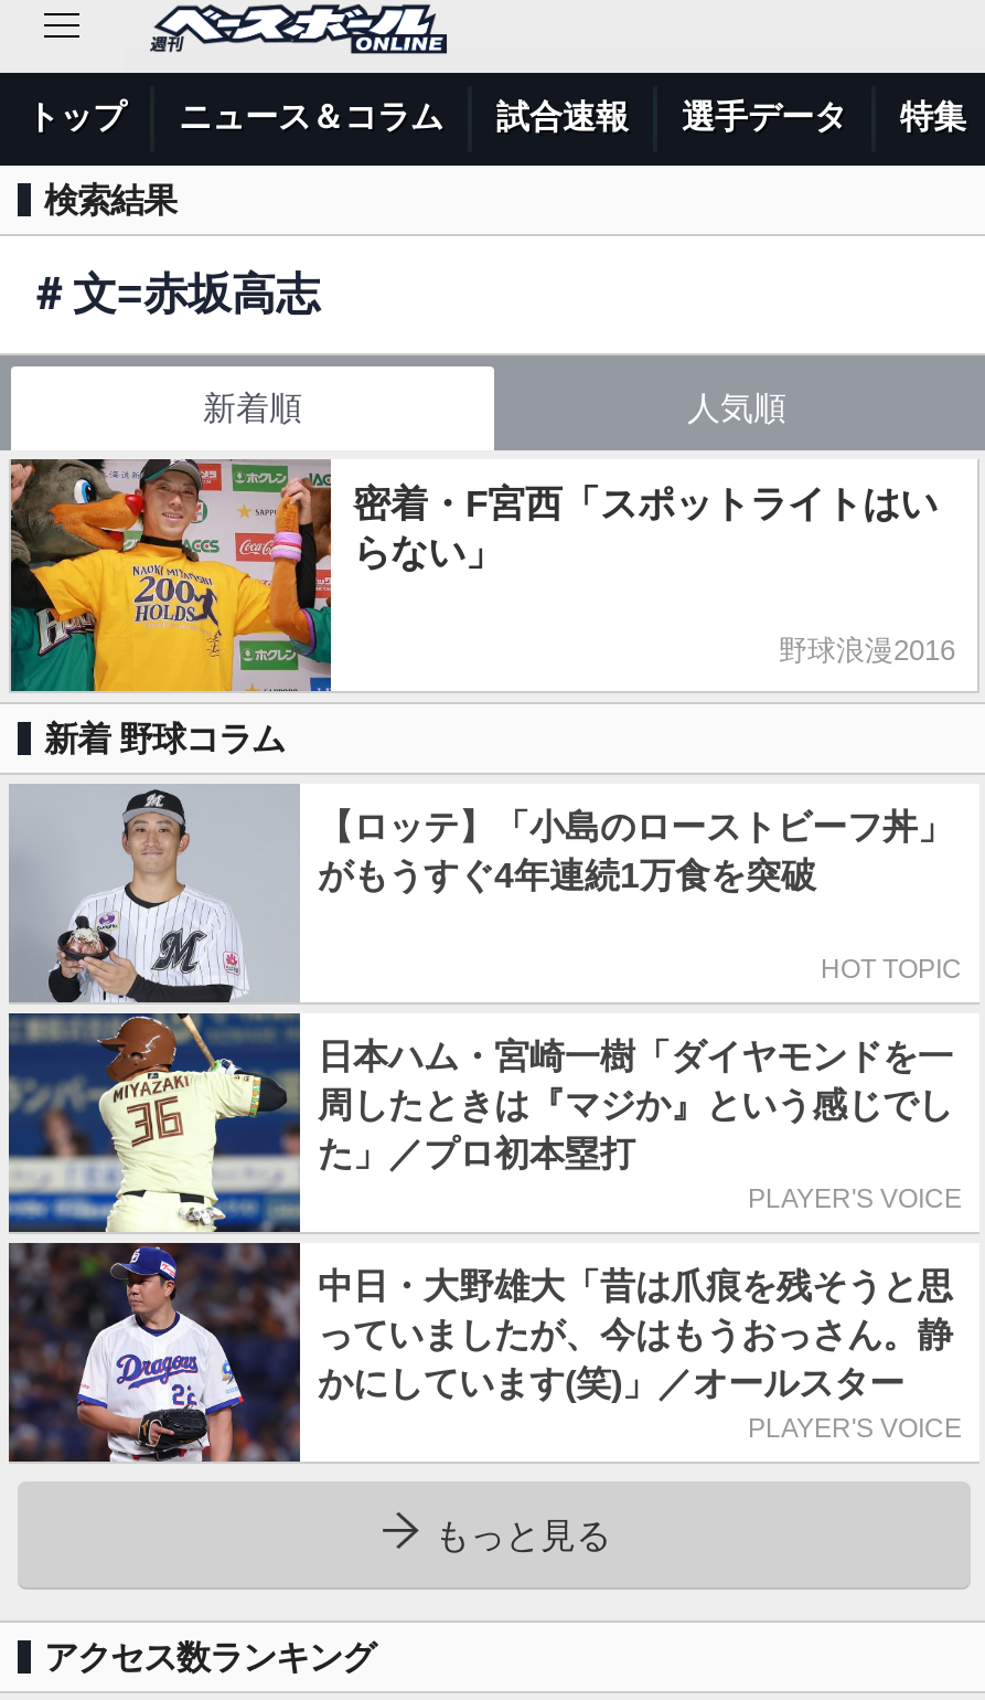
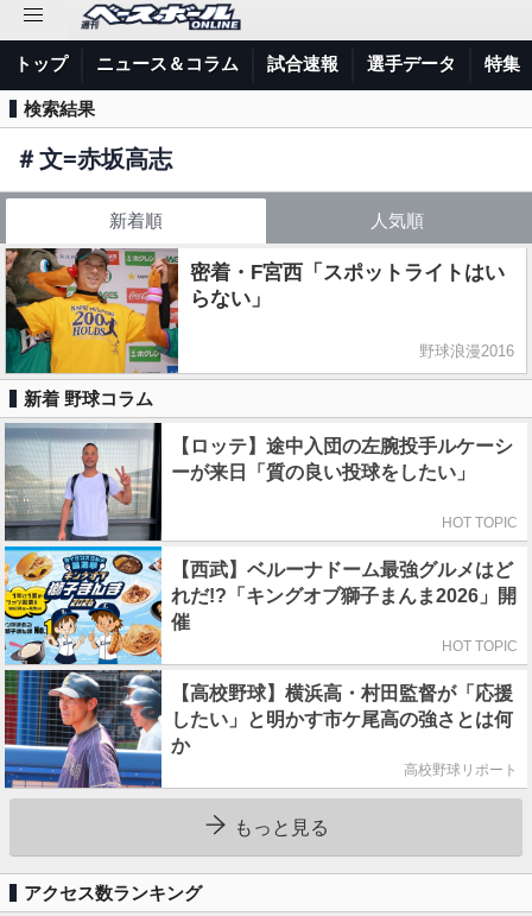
[7,784,953,1464] [image] | 【ロッテ】「小島のローストビーフ丼」 | がもうすぐ4年連続1万食を突破 -> [4,422,513,789] [image] | 【ロッテ】途中入団の左腕投手ルケーシ | ーが来日「質の良い投球をしたい」
[318,1038,962,1214] 日本ハム・宮崎一樹「ダイヤモンドを一 | 周したときは『マジか』という感じでし | た」／プロ初本塁打 | PLAYER'S VOICE -> [171,560,518,655] 【西武】ベルーナドーム最強グルメはど | れだ!?「キングオブ獅子まんま2026」開 | 催 | HOT TOPIC
[318,1267,962,1444] 中日・大野雄大「昔は爪痕を残そうと思 | っていましたが、今はもうおっさん。静 | かにしています(笑)」／オールスター | PLAYER'S VOICE -> [171,683,518,778] 【高校野球】横浜高・村田監督が「応援 | したい」と明かす市ケ尾高の強さとは何 | か | 高校野球リポート

